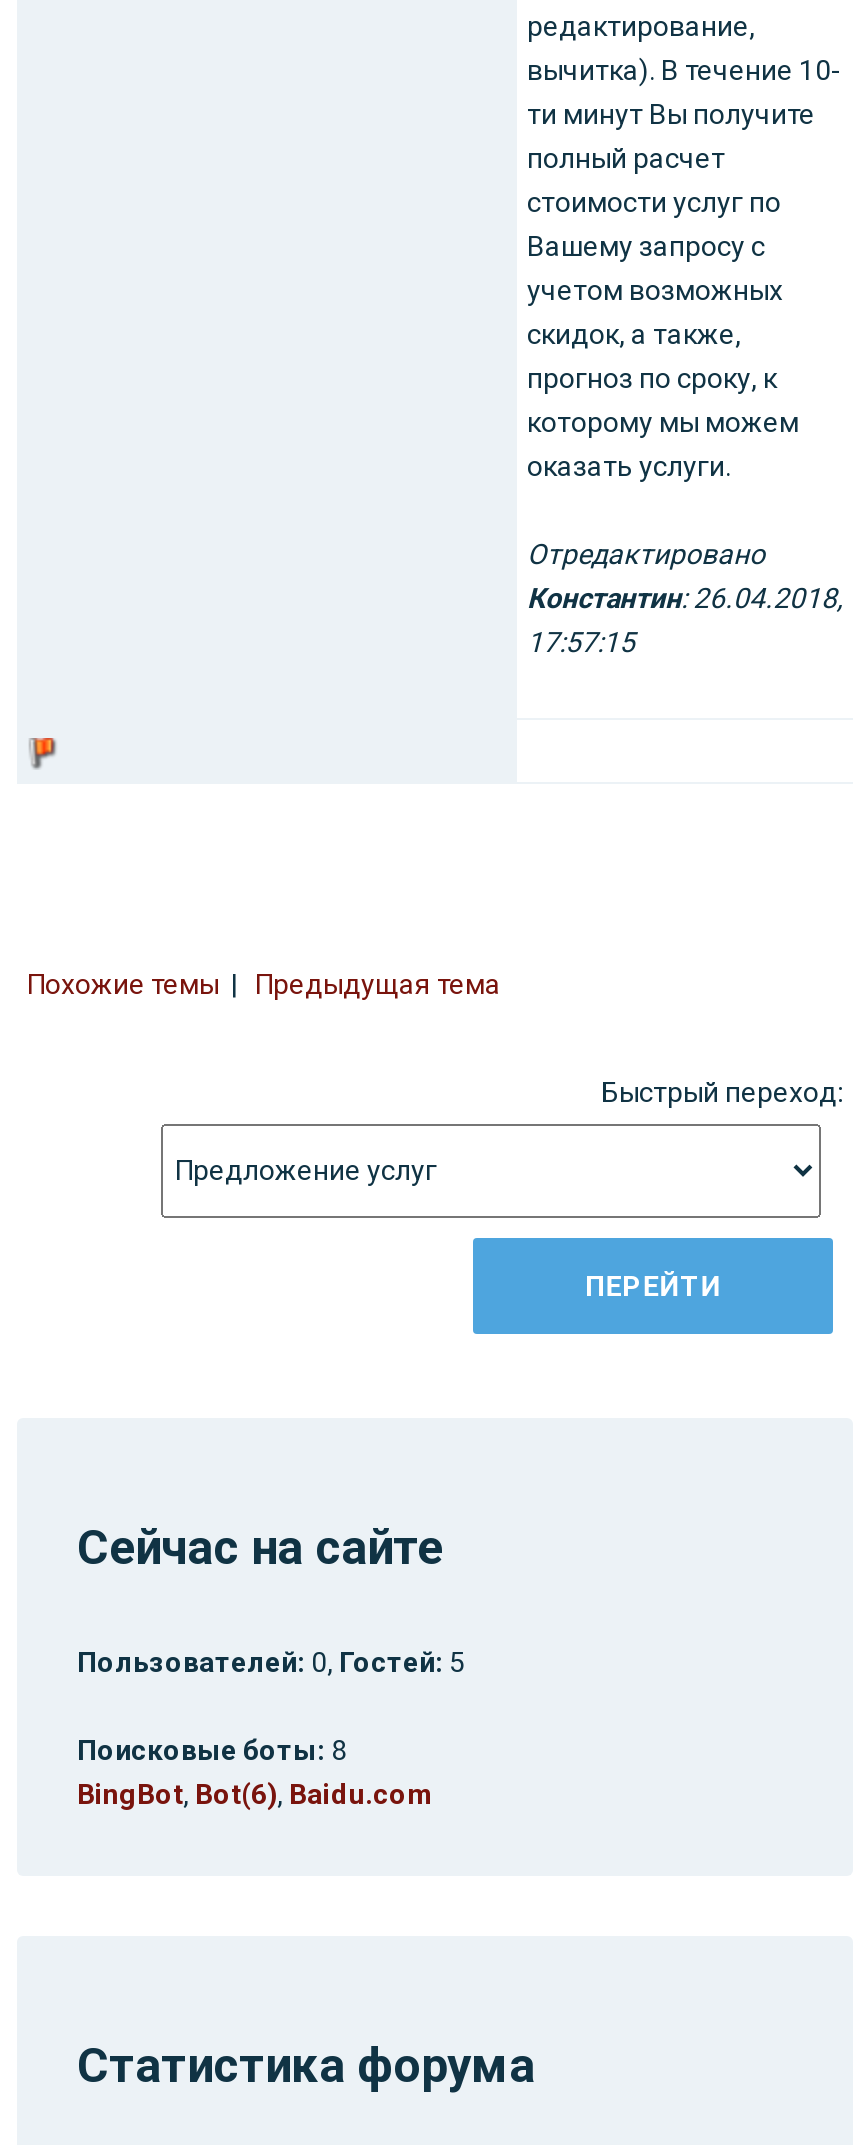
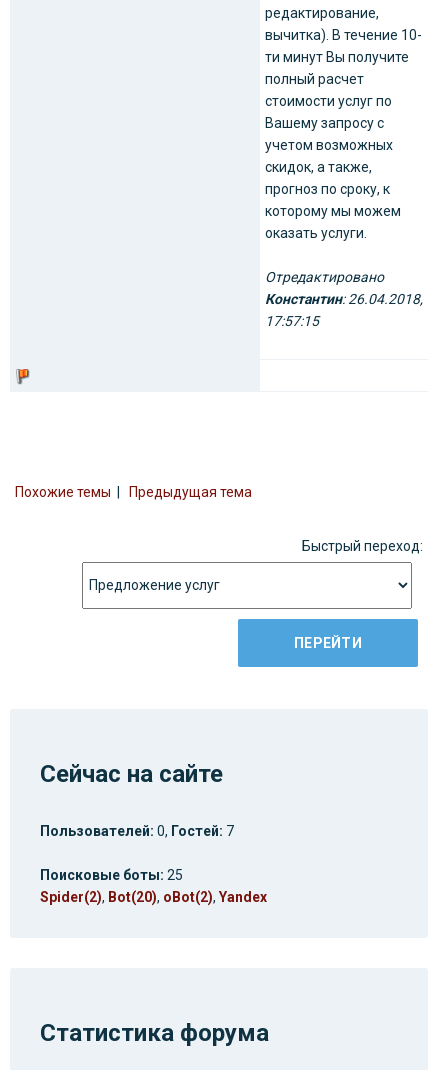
[77,1645,465,1677] Пользователей: 0, Гостей: 5 -> [40,823,234,839] Пользователей: 0, Гостей: 7
[77,1733,433,1809] Поисковые боты: 8 | BingBot, Bot(6), Baidu.com -> [40,867,267,905] Поисковые боты: 25 | Spider(2), Bot(20), oBot(2), Yandex

